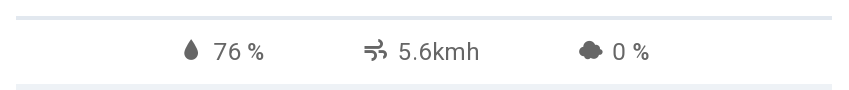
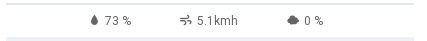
[213,38,480,66] 76 % | 5.6kmh -> [105,14,238,28] 73 % | 5.1kmh

